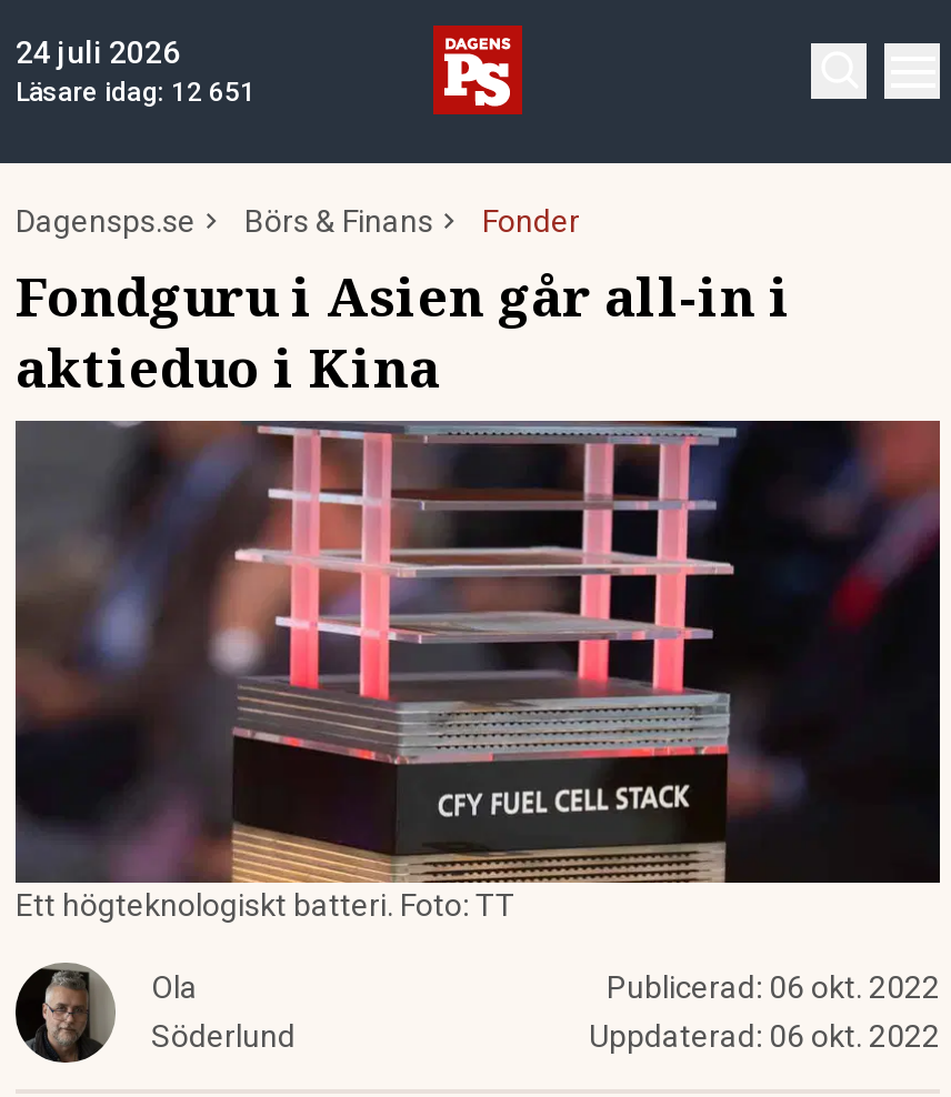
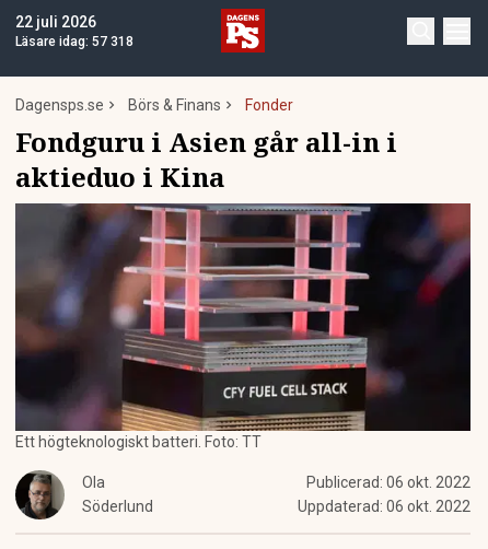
[16,34,180,70] 24 juli 2026 -> [15,13,96,31] 22 juli 2026
[16,77,256,108] Läsare idag: 12 651 -> [15,34,133,49] Läsare idag: 57 318

